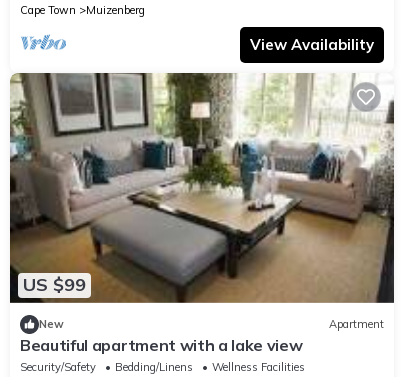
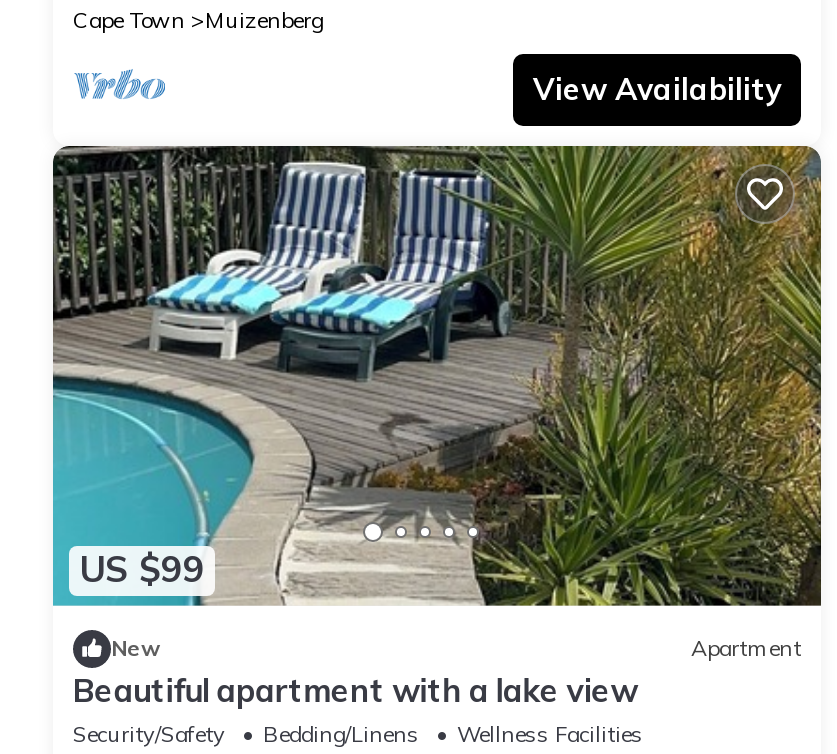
[9,73,395,304] [image] -> [51,144,823,608] [image]

